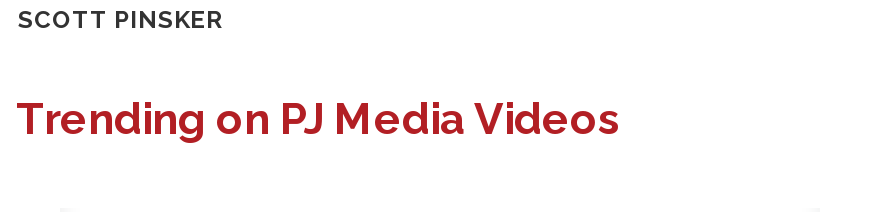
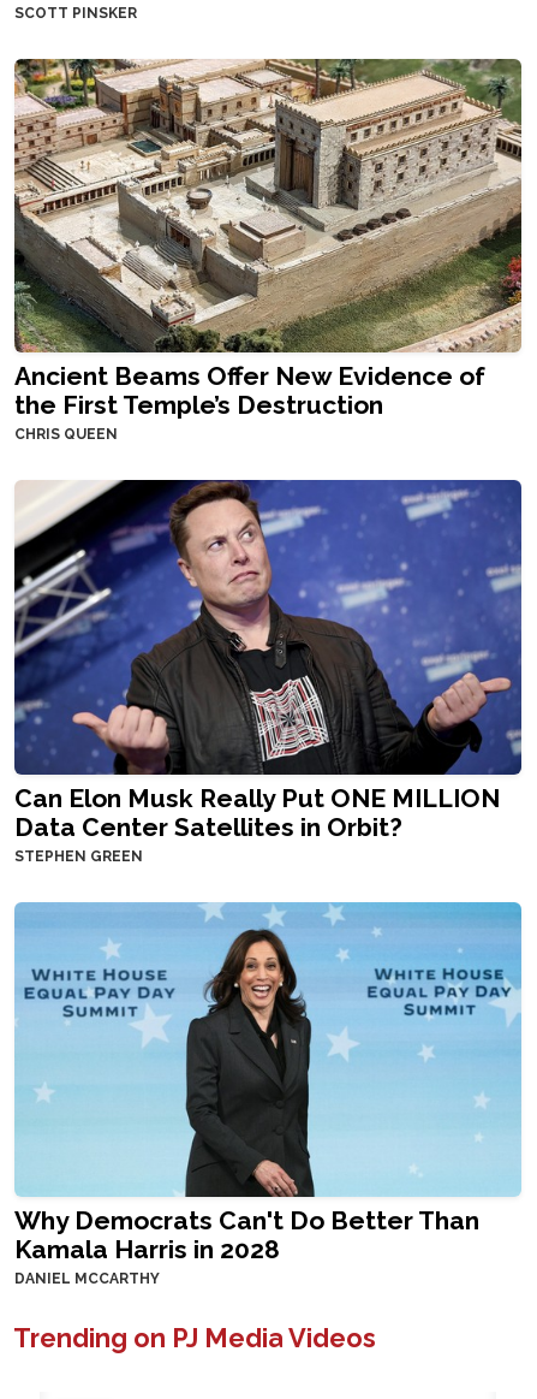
none -> [13,58,523,443] [image] | Ancient Beams Offer New Evidence of | the First Temple’s Destruction | CHRIS QUEEN
none -> [13,479,523,865] [image] | Can Elon Musk Really Put ONE MILLION | Data Center Satellites in Orbit? | STEPHEN GREEN
none -> [13,901,523,1287] [image] | Why Democrats Can't Do Better Than | Kamala Harris in 2028 | DANIEL MCCARTHY

